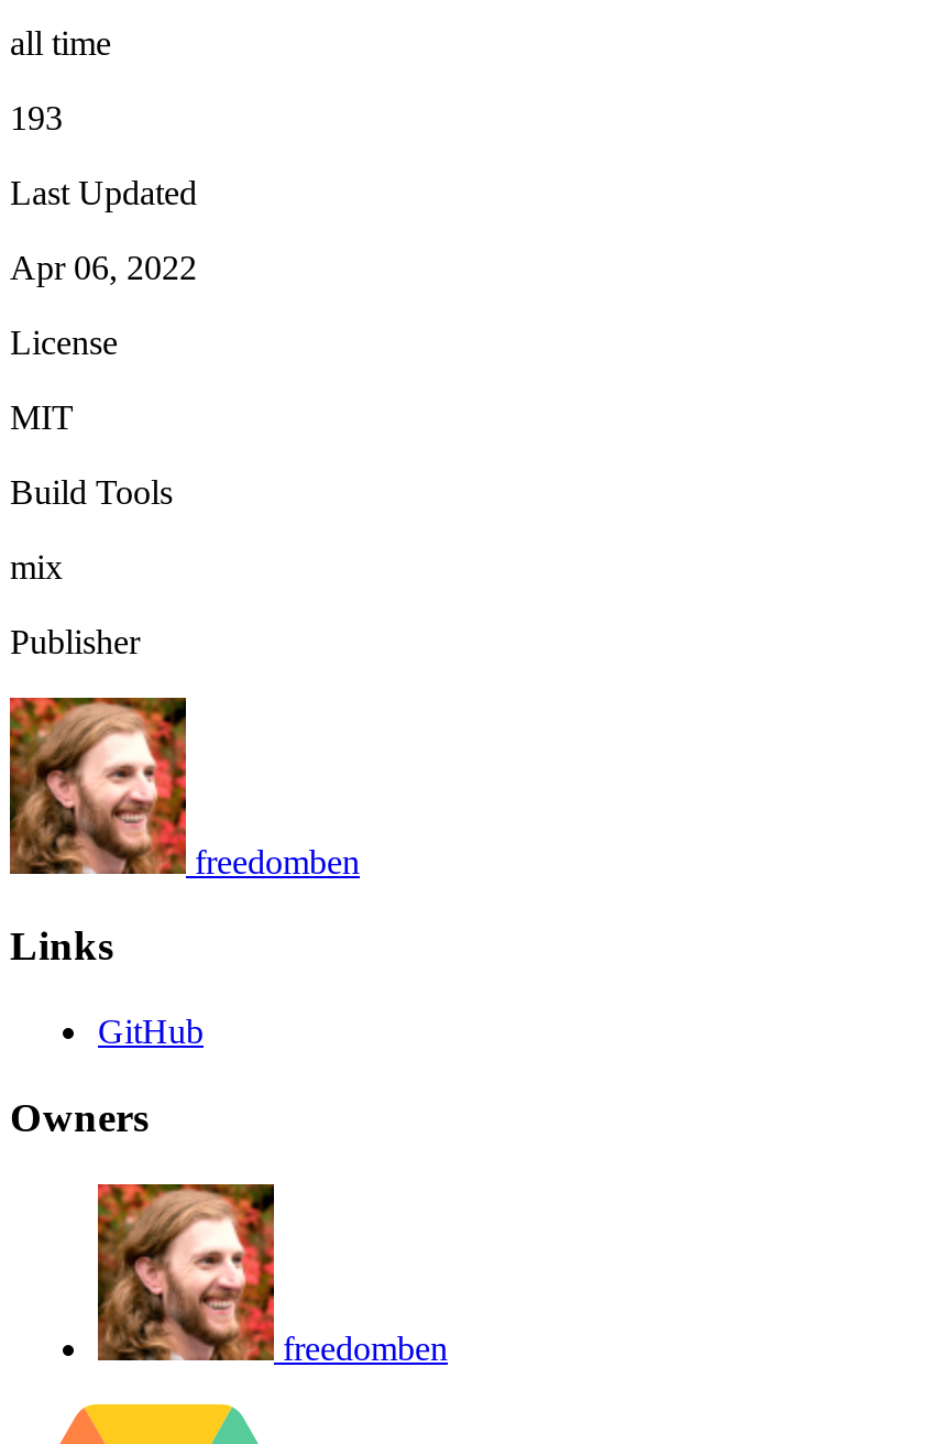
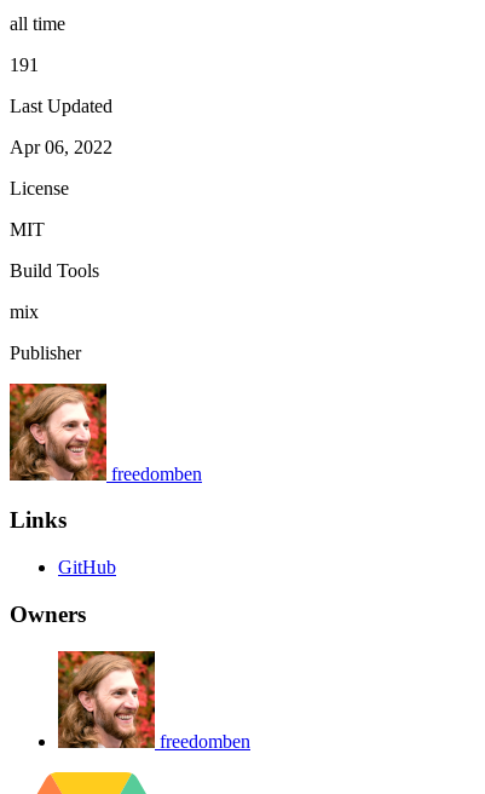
[10,98,63,136] 193 -> [10,54,39,75] 191

